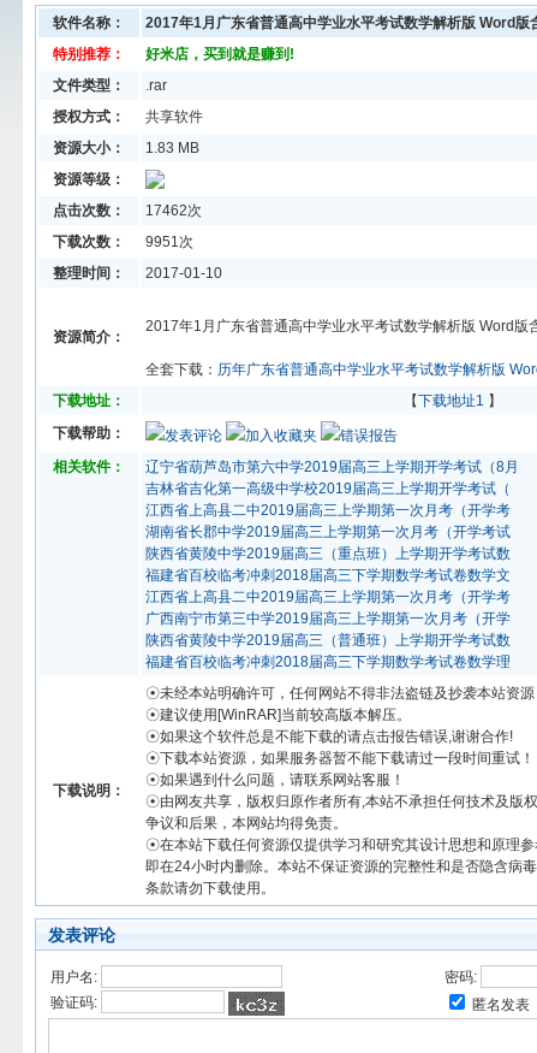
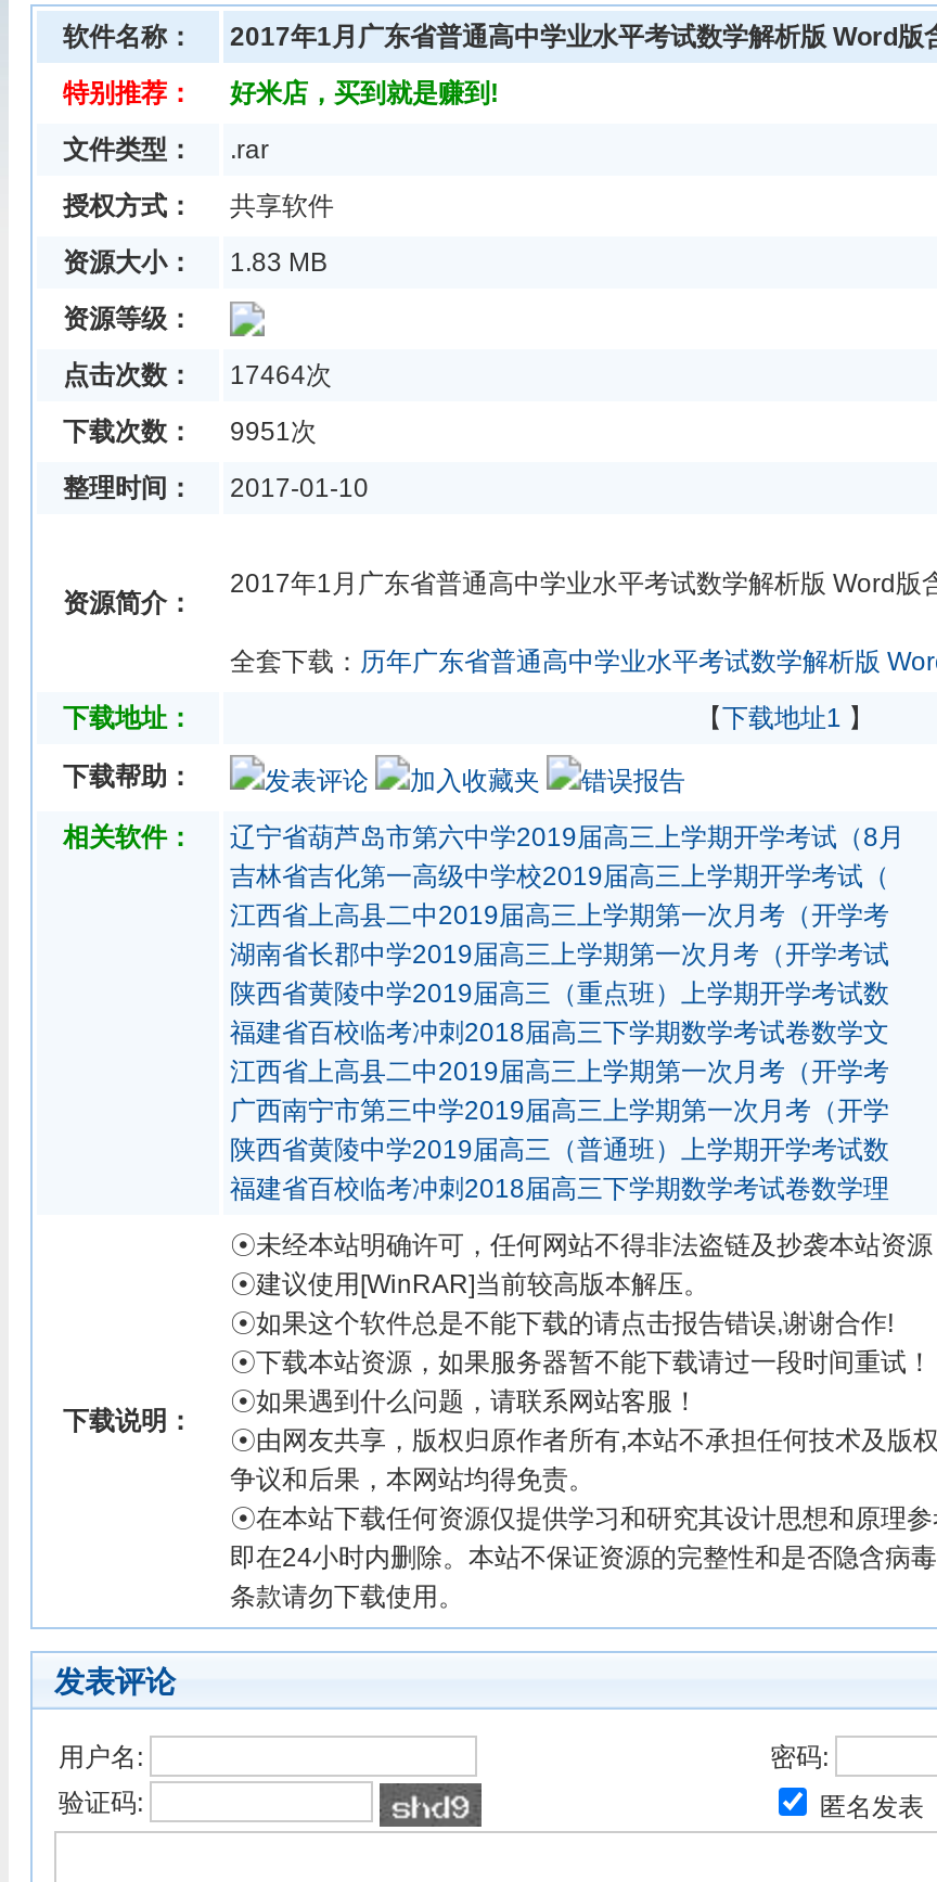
[53,202,202,219] 点击次数： 17462次 -> [63,360,332,391] 点击次数： 17464次

